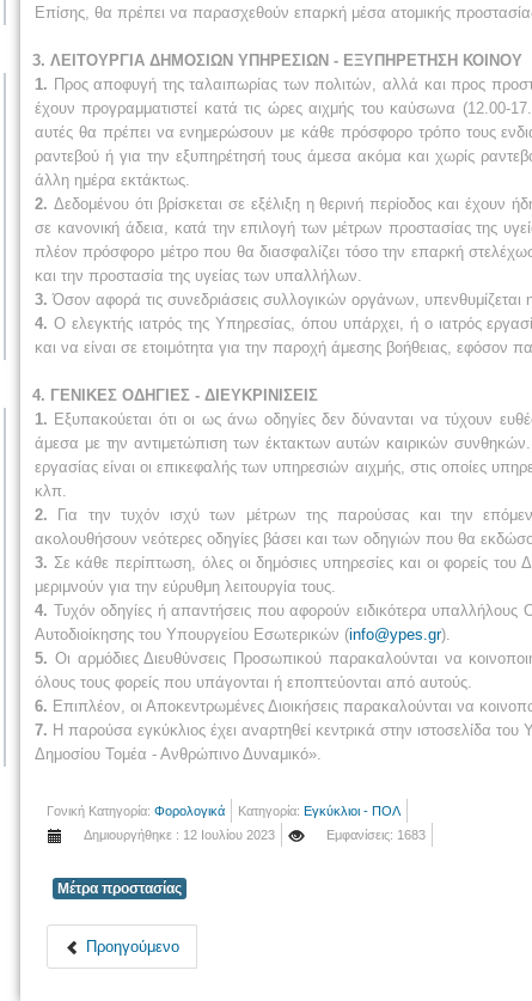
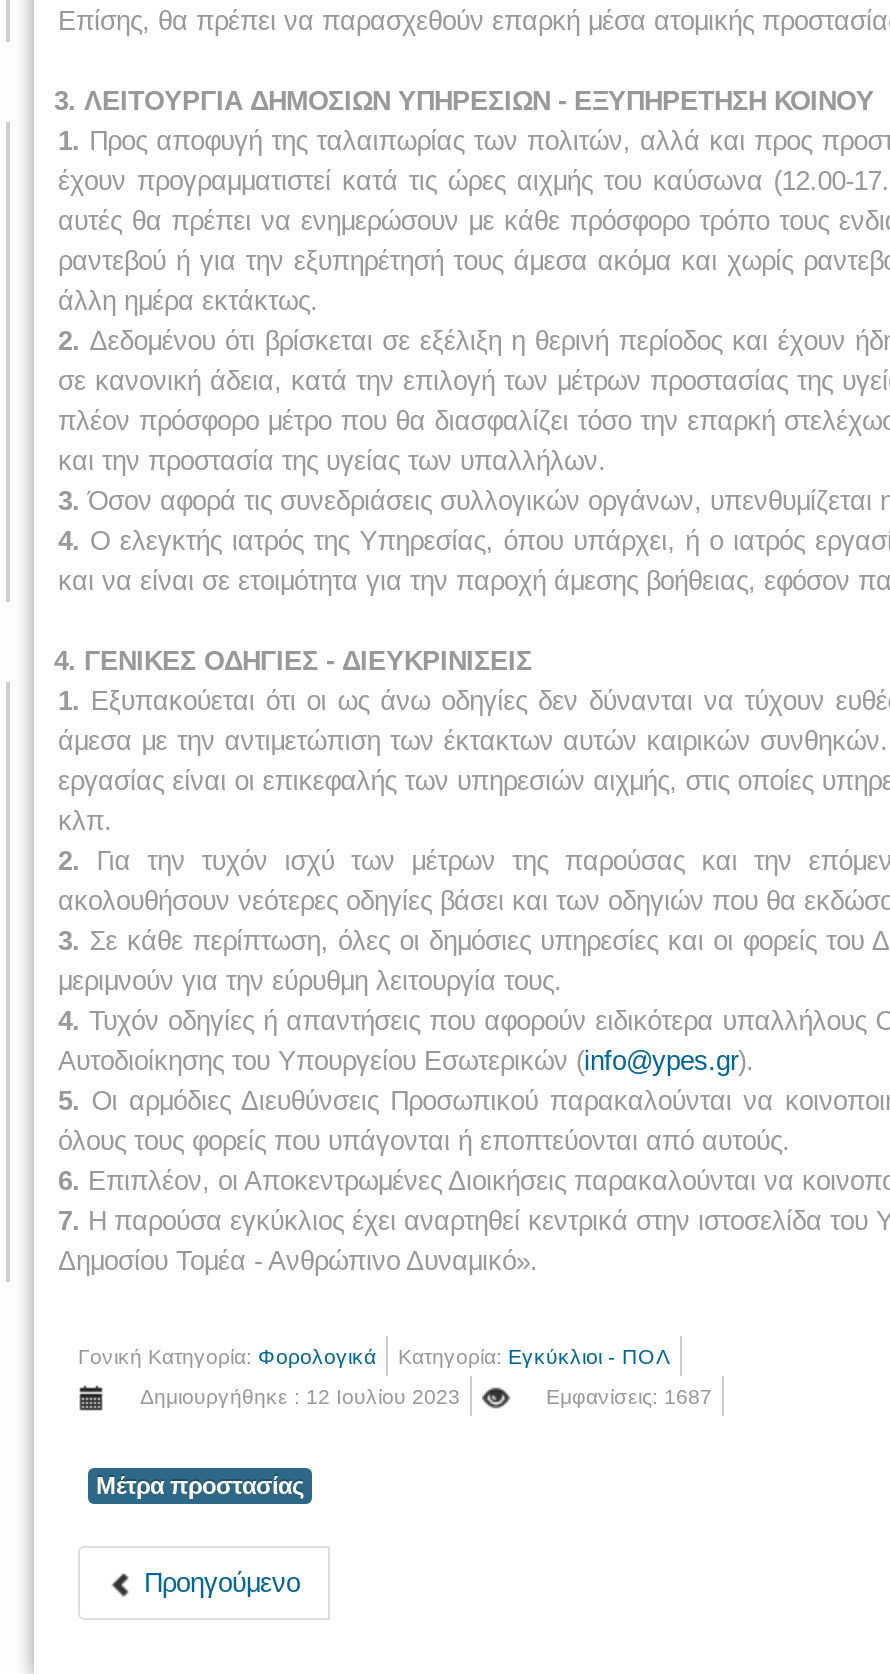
[326,827,426,842] Εμφανίσεις: 1683 -> [546,1384,712,1408] Εμφανίσεις: 1687

